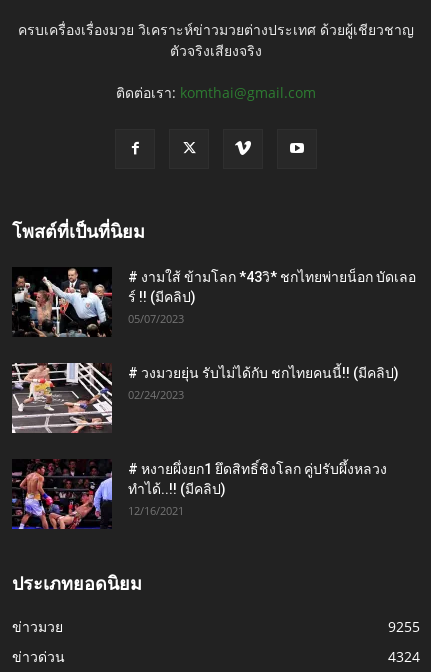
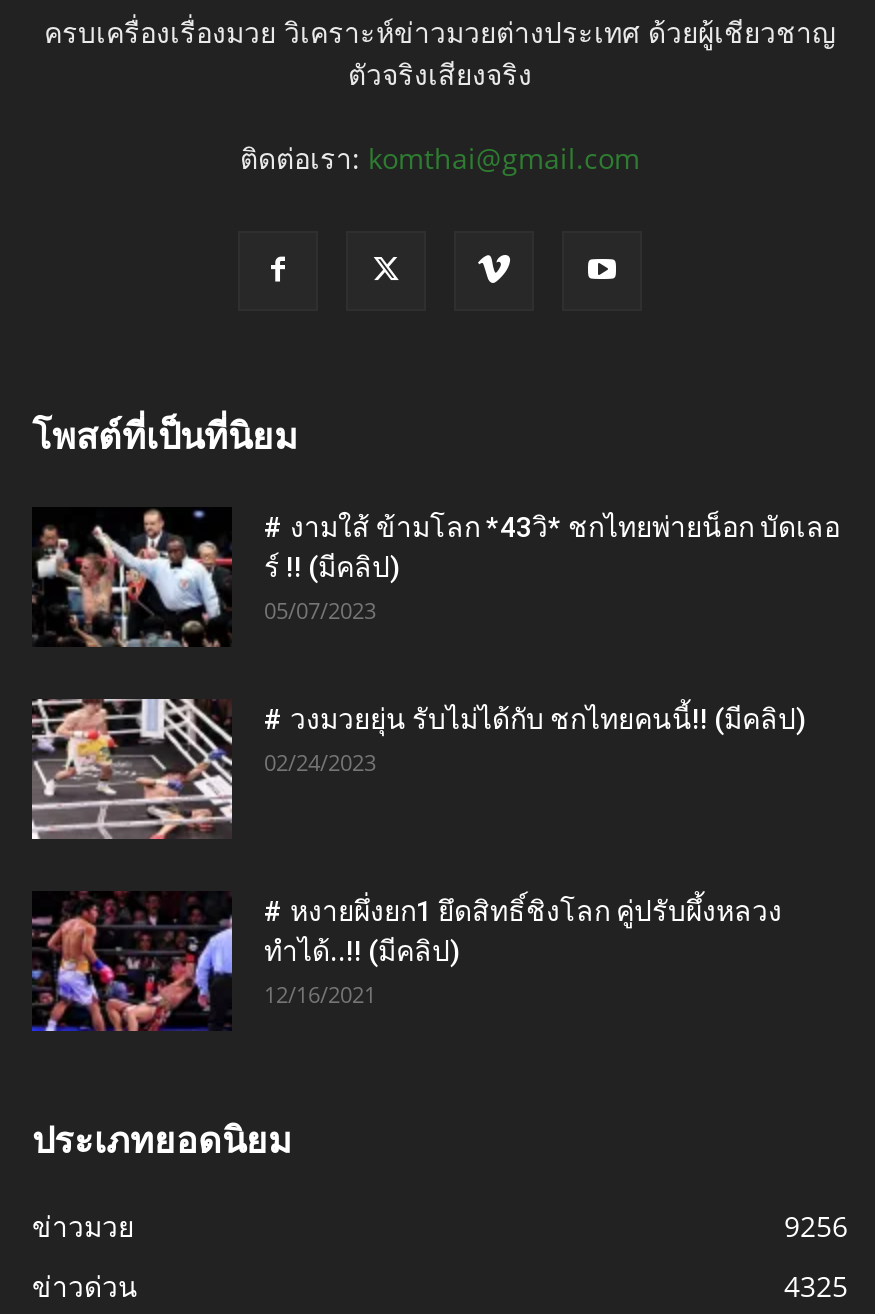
[388,617,420,636] 9255 -> [784,1207,848,1245] 9256
[388,647,420,666] 4324 -> [784,1267,848,1305] 4325

